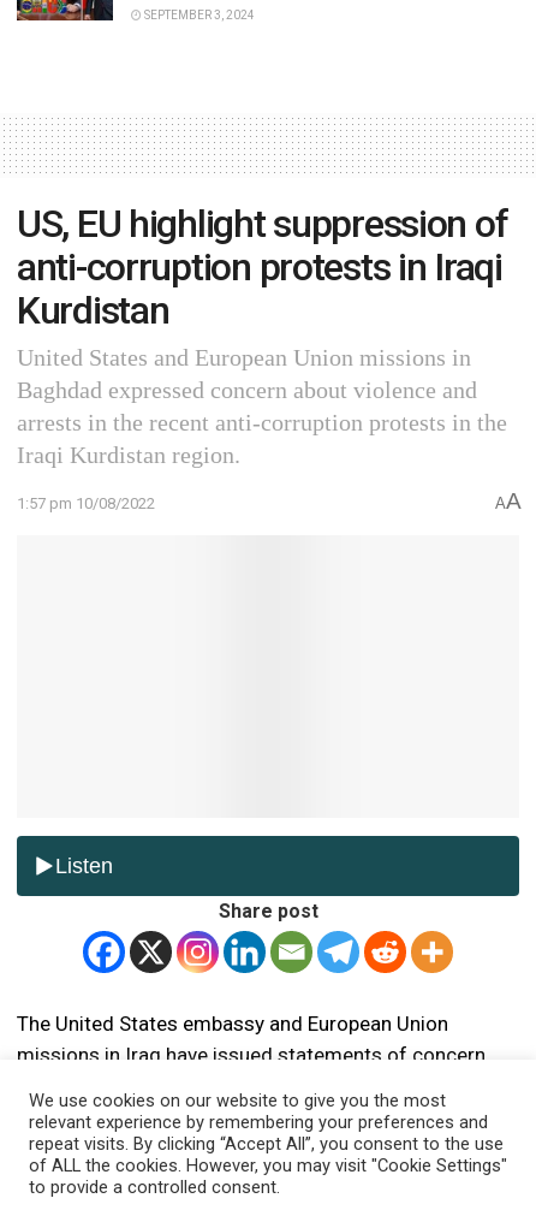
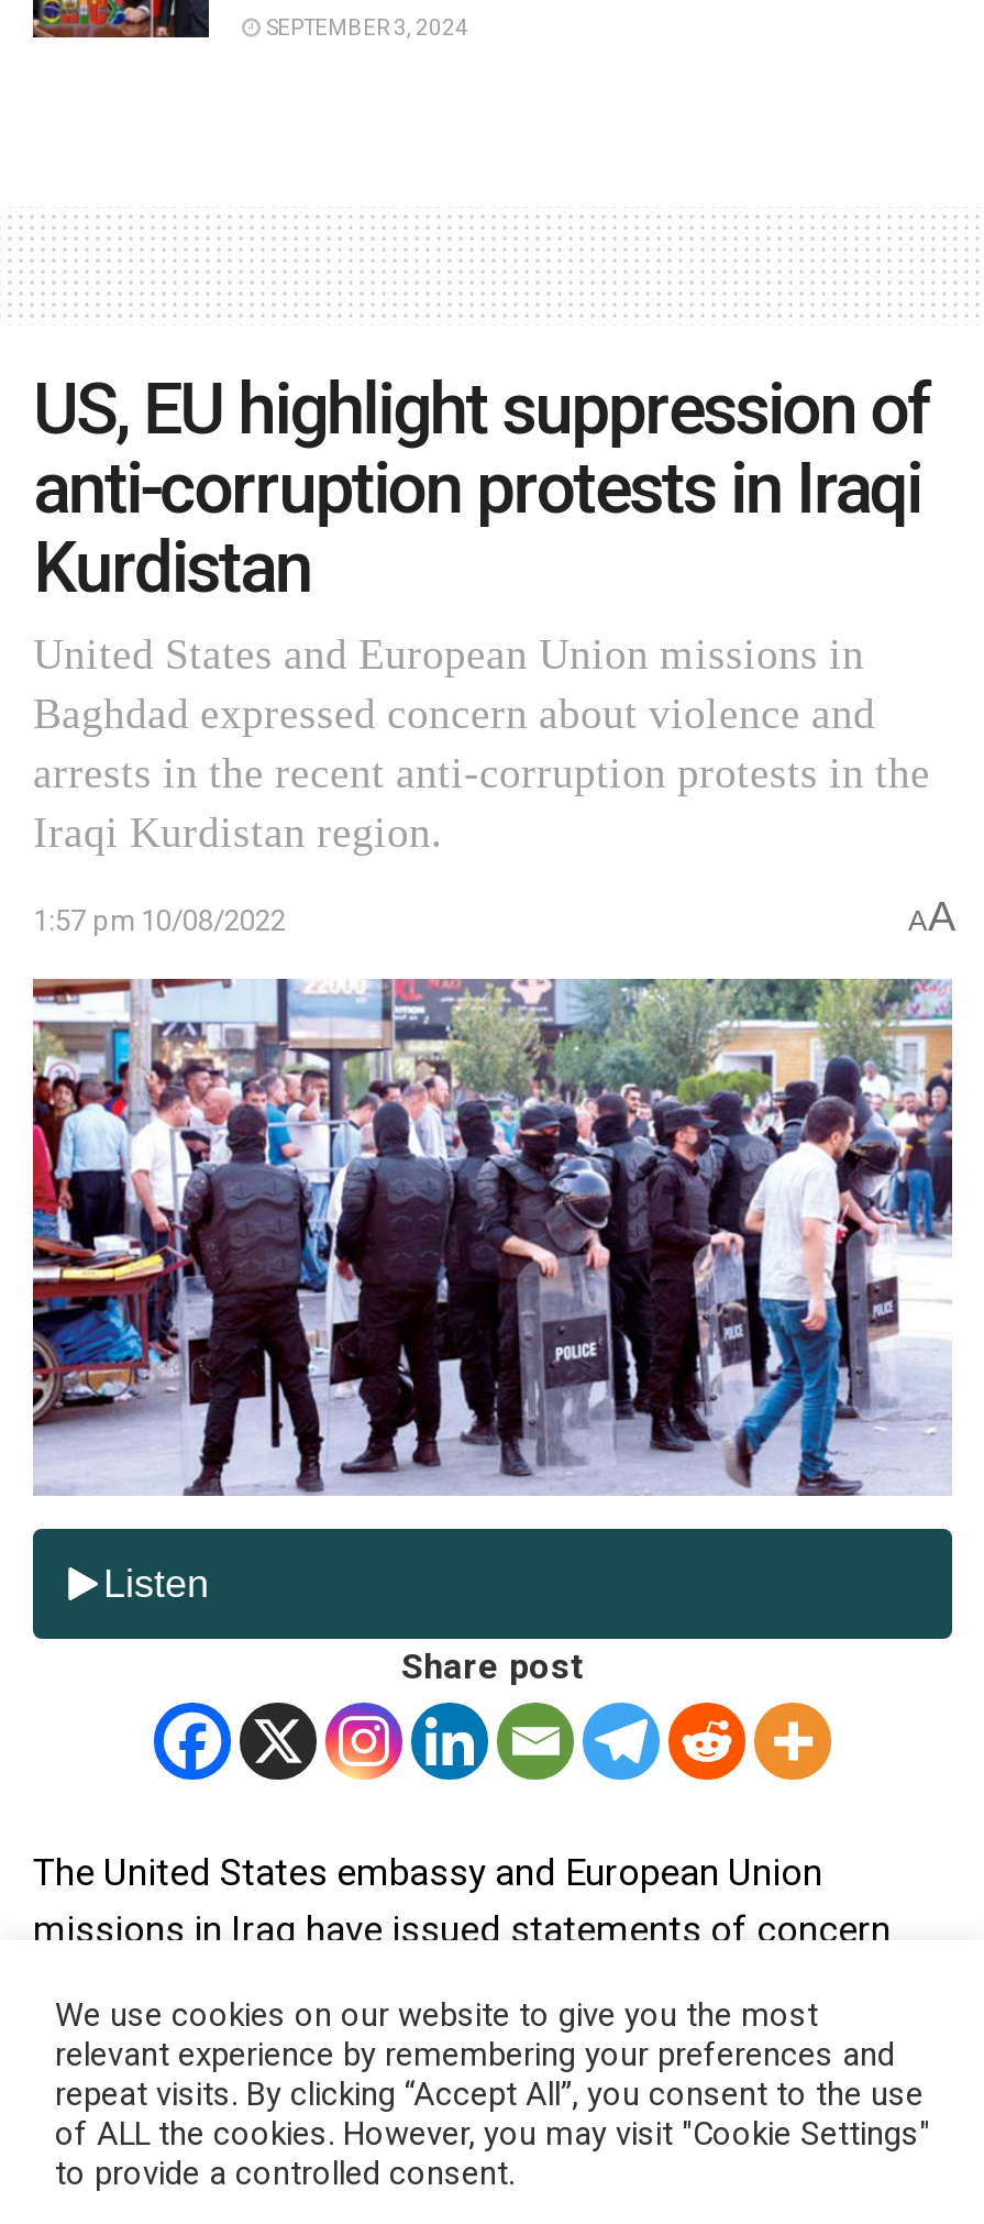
none -> [31,977,954,1498] [image]

